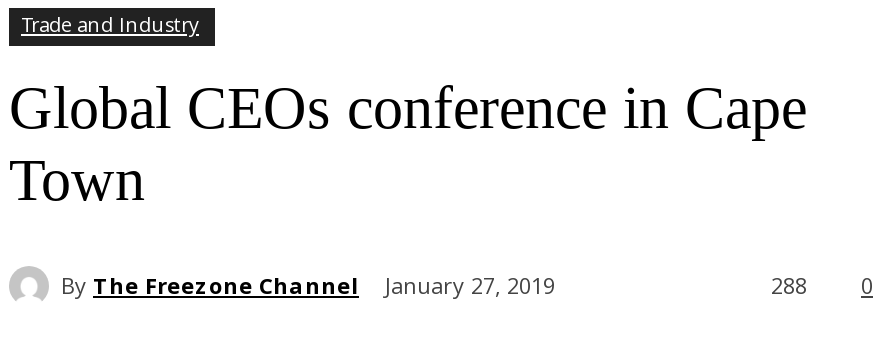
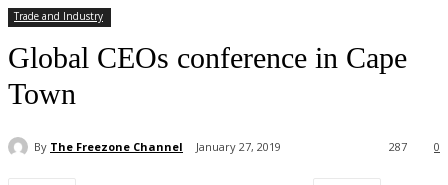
[771,270,873,300] 288 0 -> [389,139,440,154] 287 0

